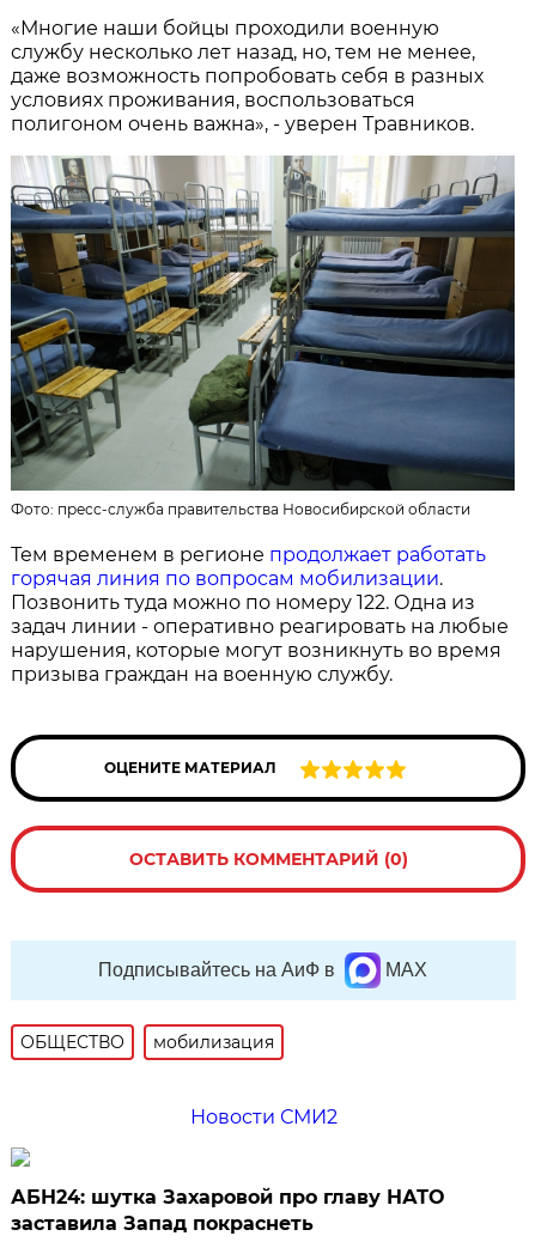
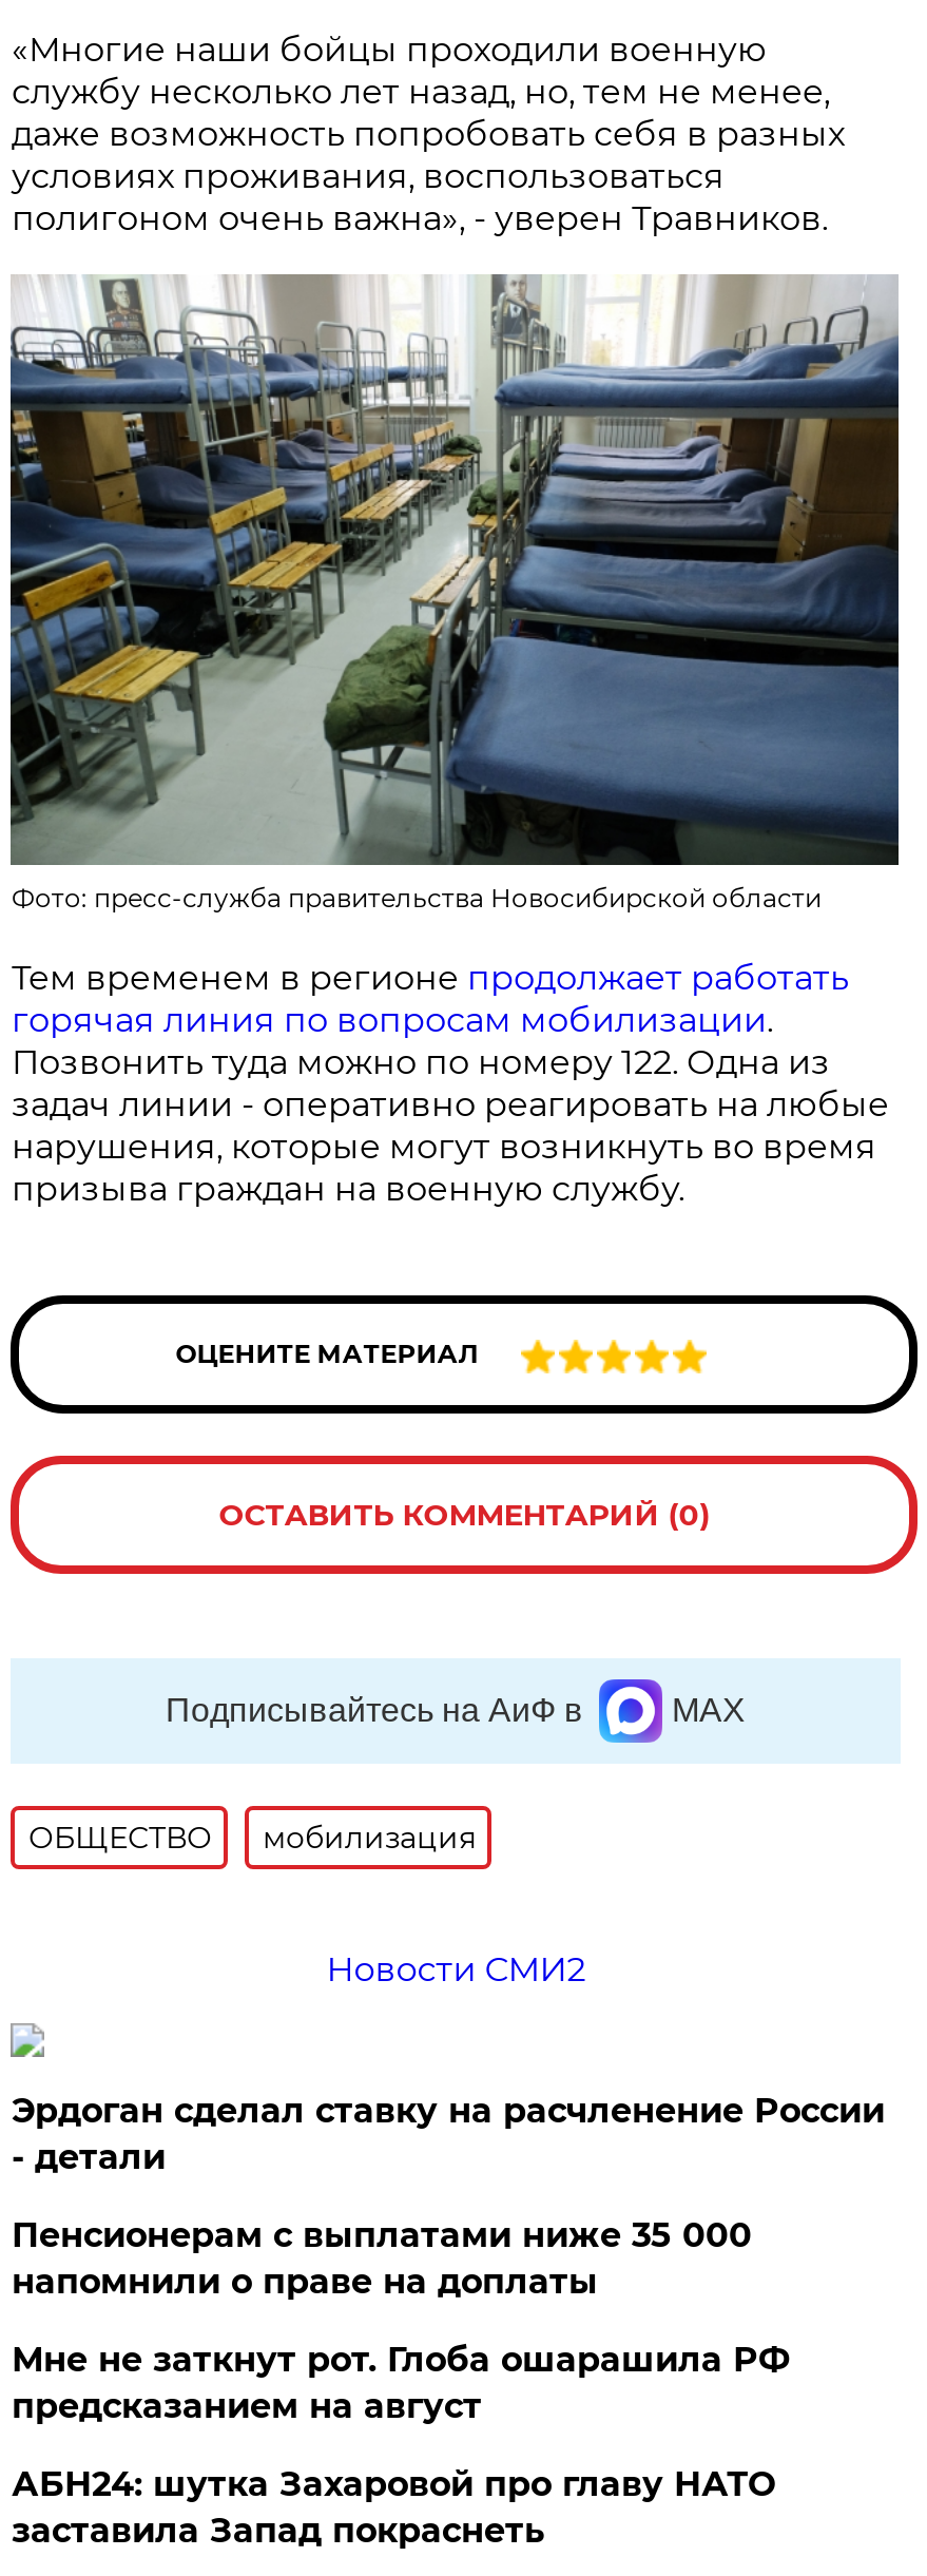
none -> [11,2091,885,2426] Эрдоган сделал ставку на расчленение России | - детали | Пенсионерам с выплатами ниже 35 000 | напомнили о праве на доплаты | Мне не заткнут рот. Глоба ошарашила РФ | предсказанием на август

